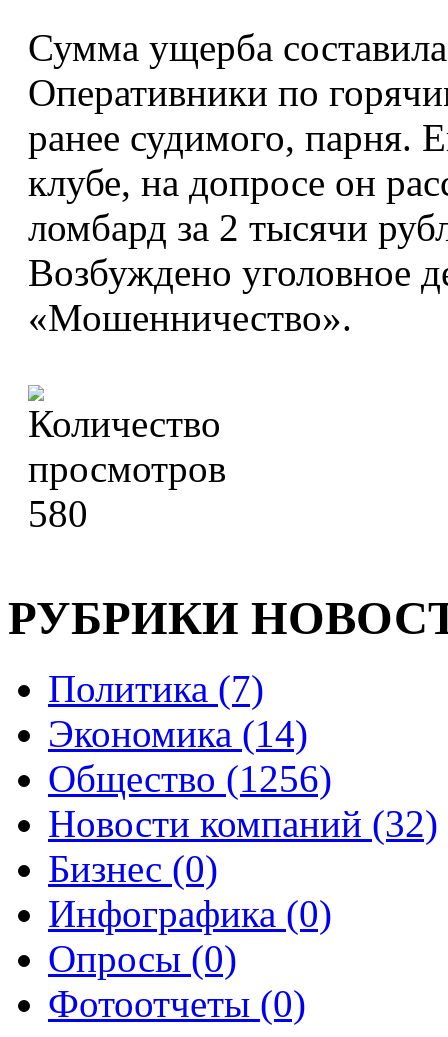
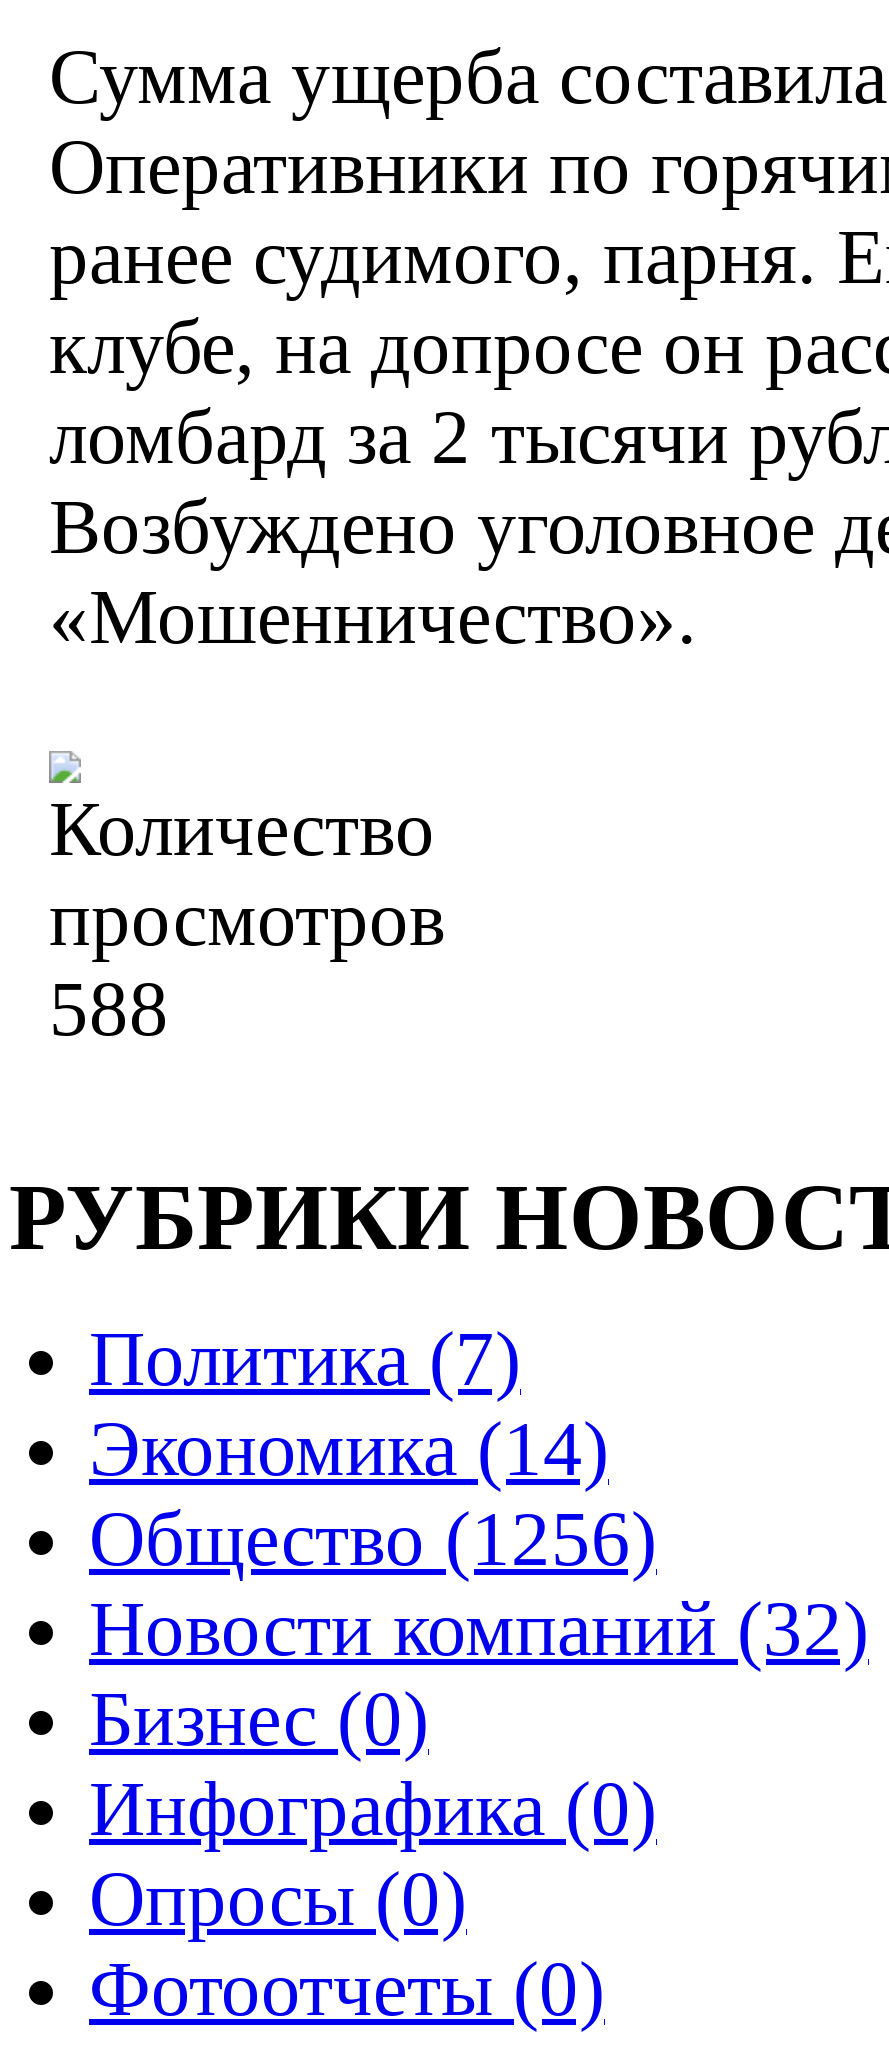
[28,492,88,535] 580 -> [49,966,169,1052] 588

